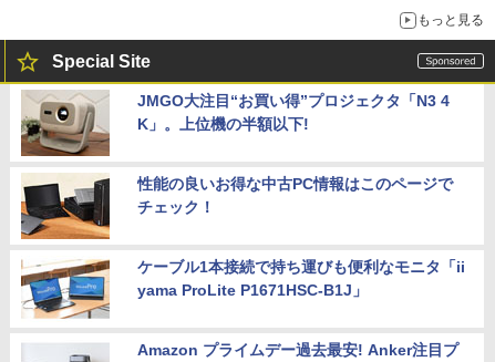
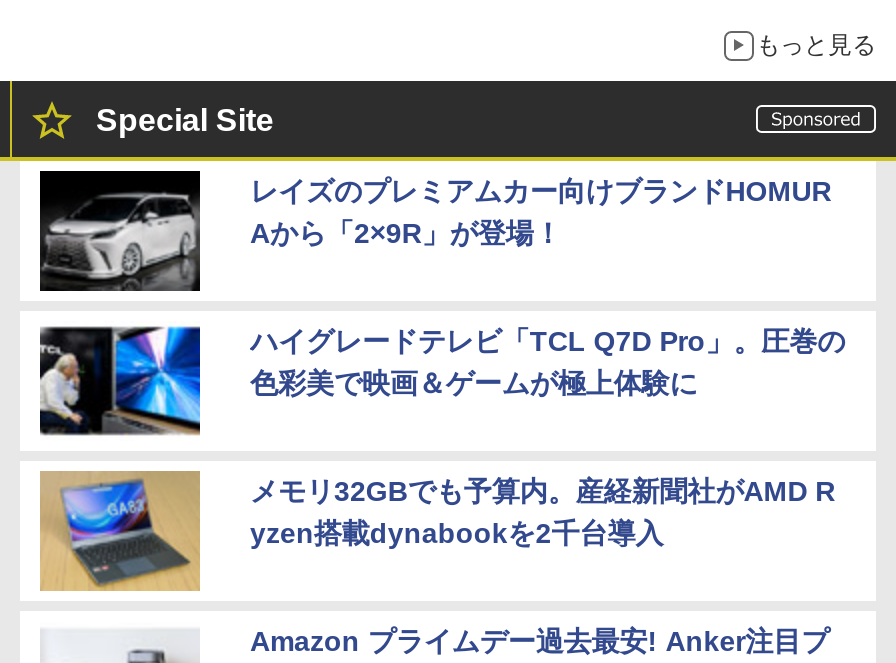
[20,90,449,157] [image] | JMGO大注目“お買い得”プロジェクタ「N3 4 | K」。上位機の半額以下! -> [38,169,831,293] [image] | レイズのプレミアムカー向けブランドHOMUR | Aから「2×9R」が登場！
[20,174,453,240] [image] | 性能の良いお得な中古PC情報はこのページで | チェック！ -> [38,324,845,441] [image] | ハイグレードテレビ「TCL Q7D Pro」。圧巻の | 色彩美で映画＆ゲームが極上体験に
[20,256,465,322] [image] | ケーブル1本接続で持ち運びも便利なモニタ「ii | yama ProLite P1671HSC-B1J」 -> [40,469,835,593] [image] | メモリ32GBでも予算内。産経新聞社がAMD R | yzen搭載dynabookを2千台導入

